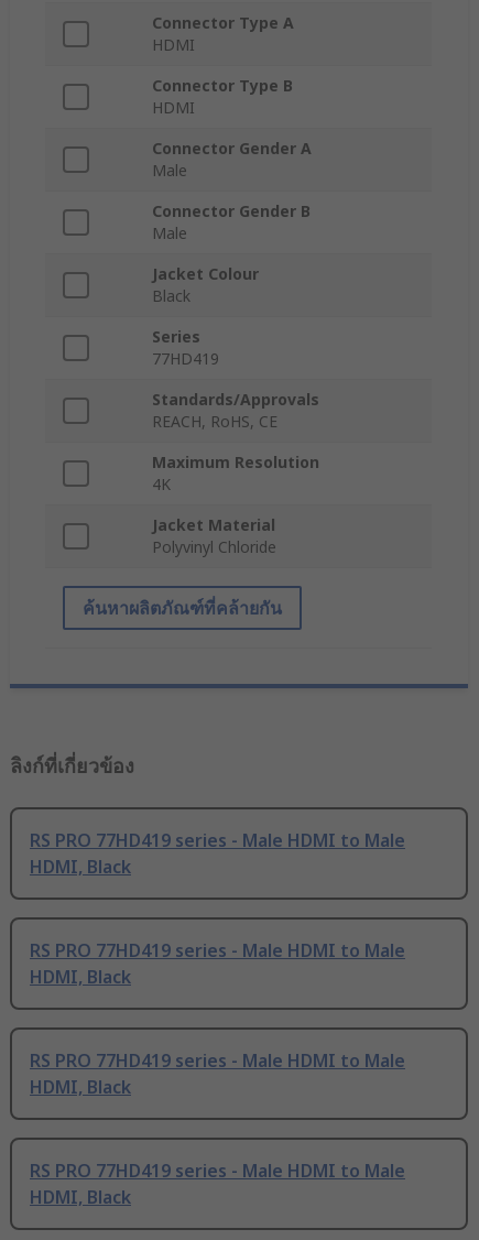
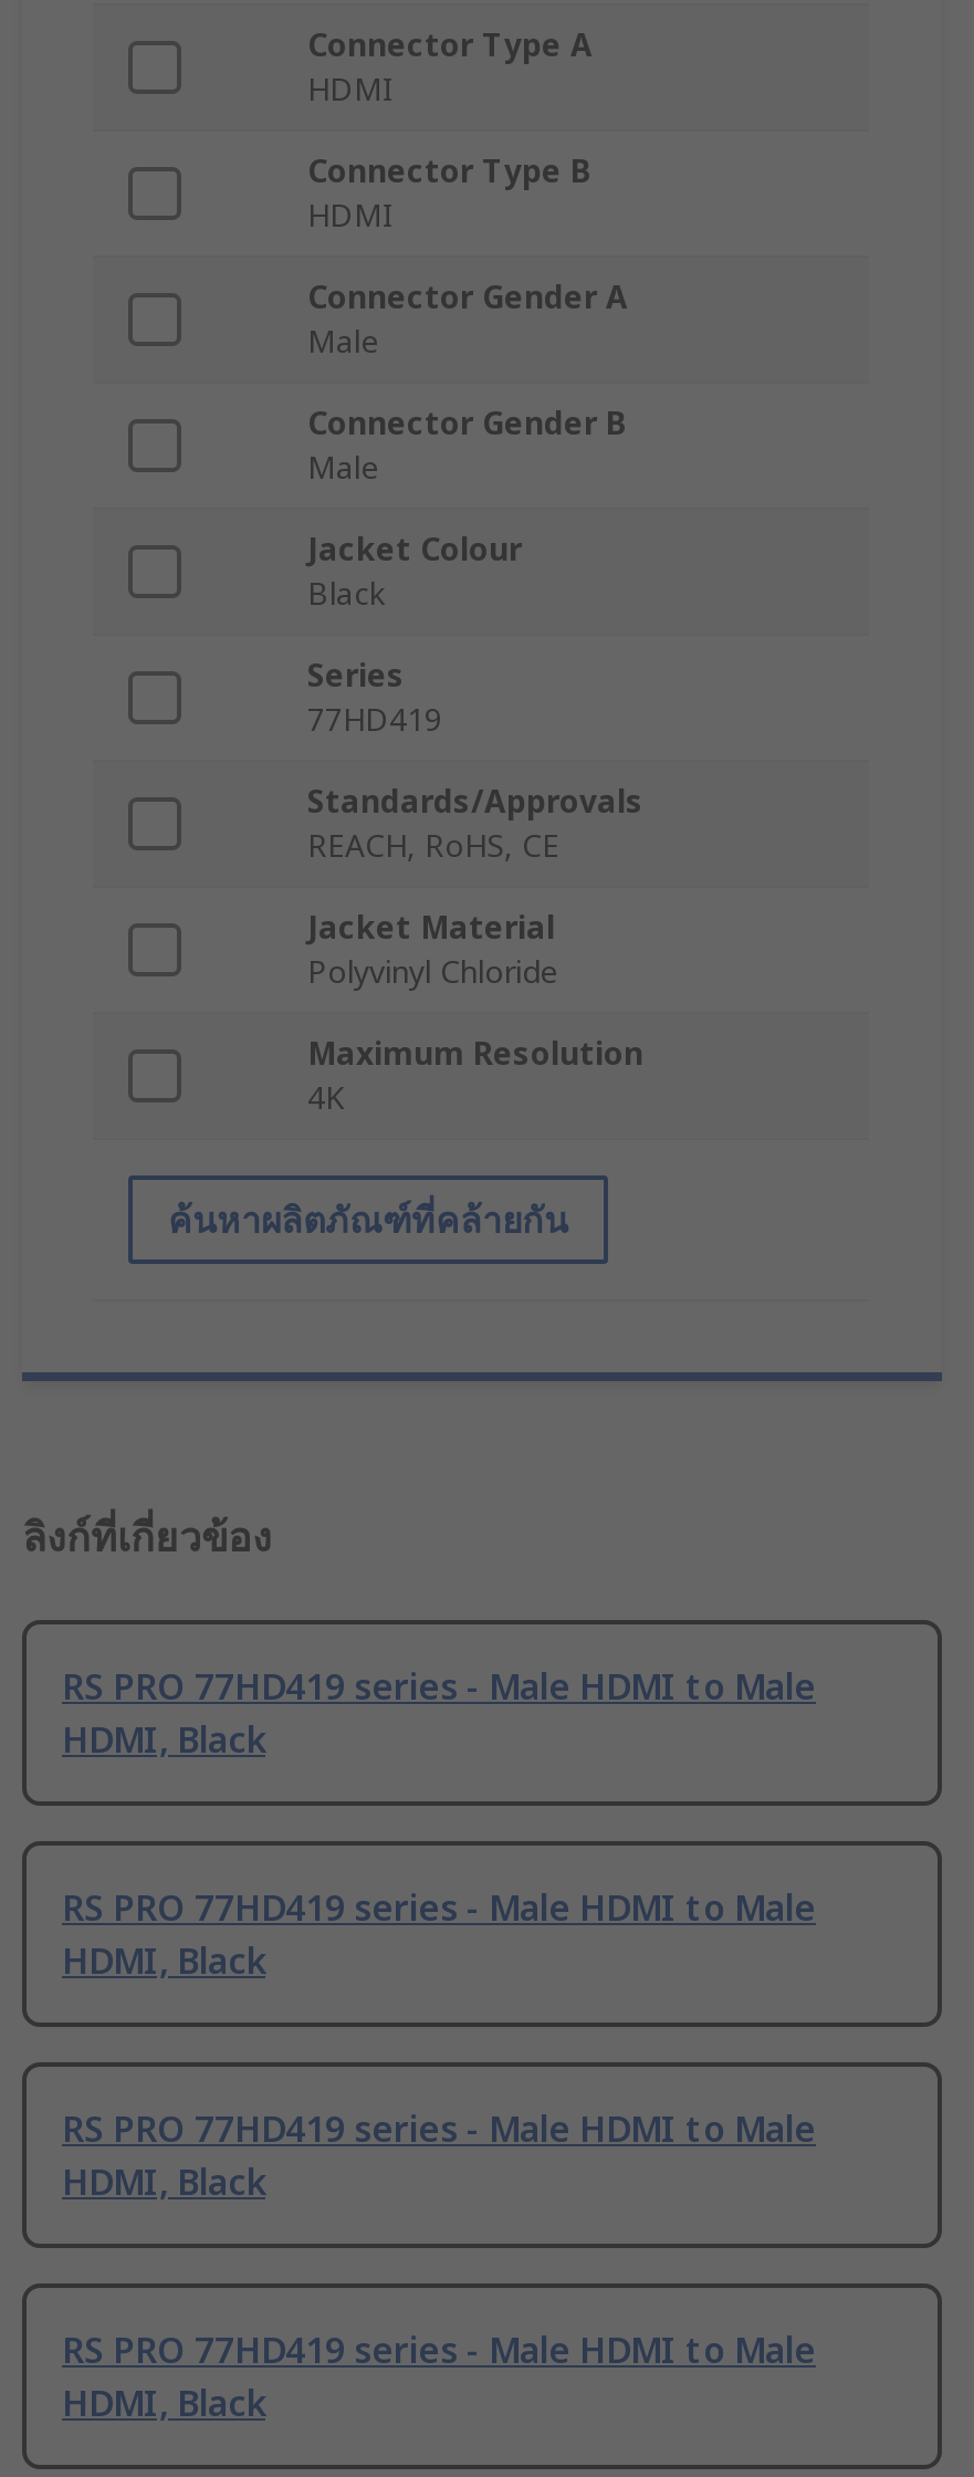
moved [152,451,319,494] -> [307,1031,643,1118]: Maximum Resolution | 4K
moved [152,514,276,557] -> [307,905,557,991]: Jacket Material | Polyvinyl Chloride

